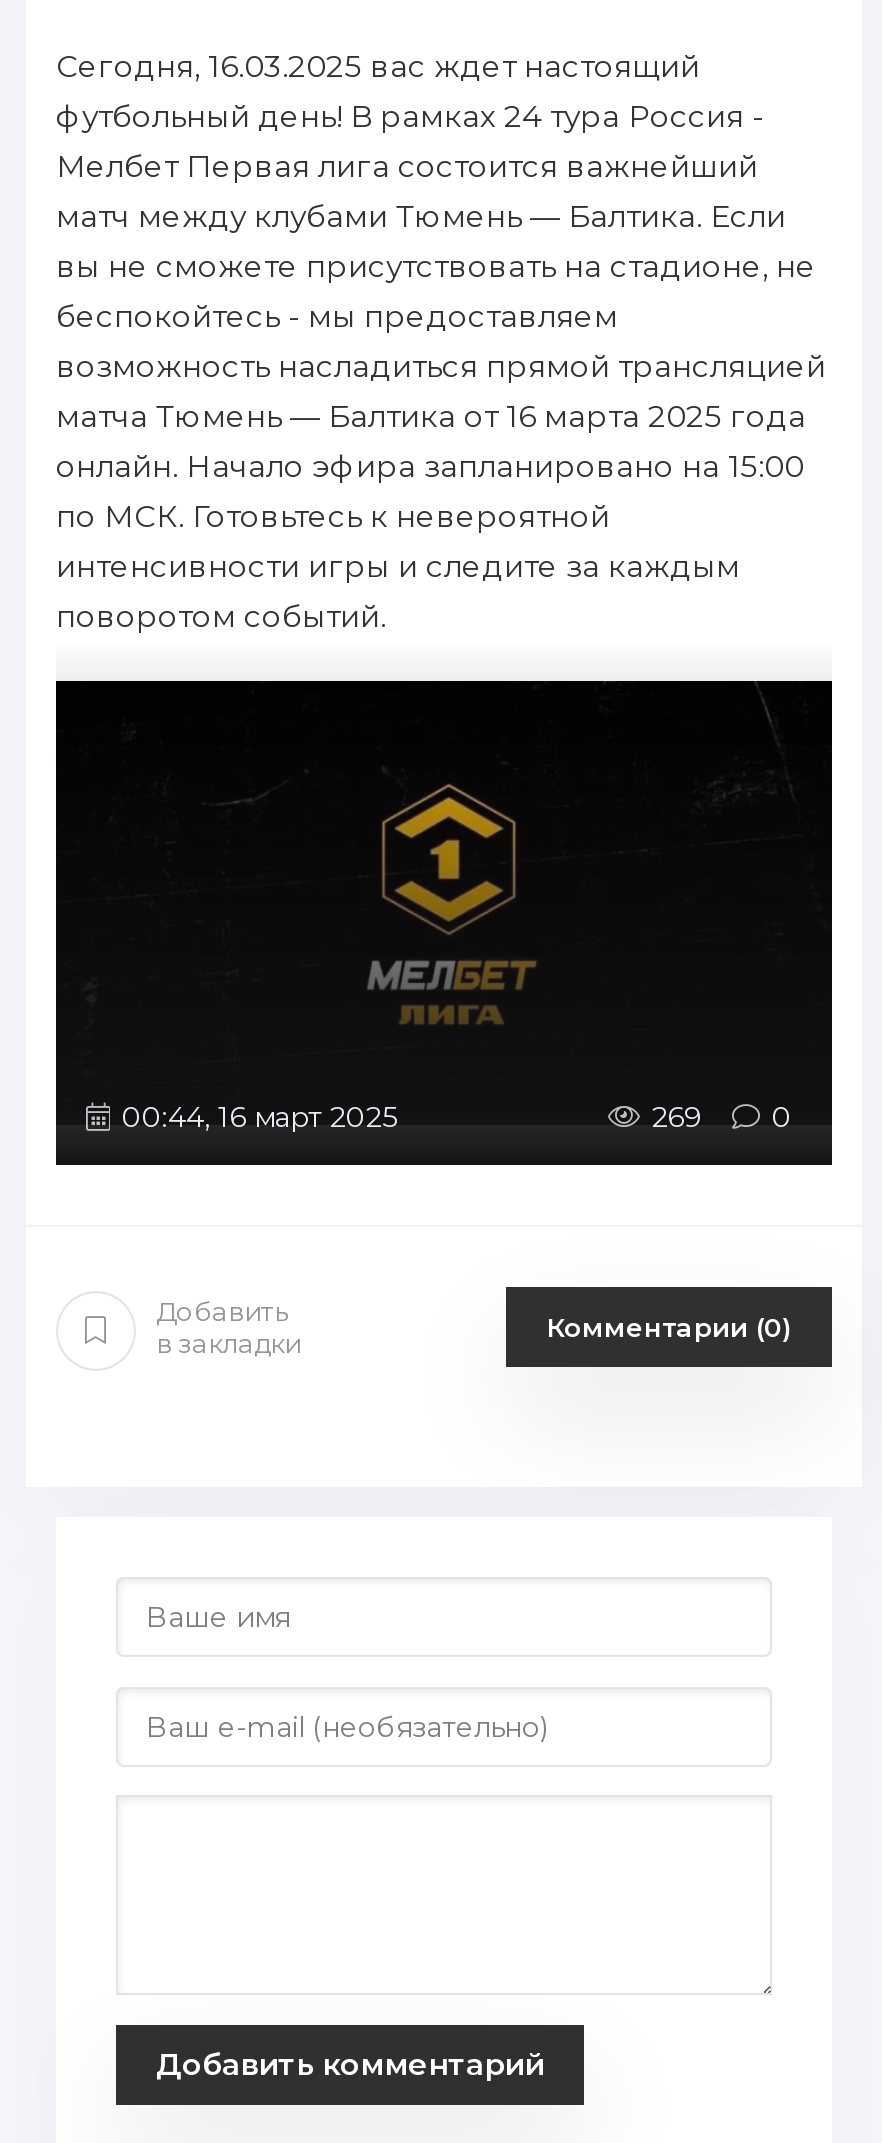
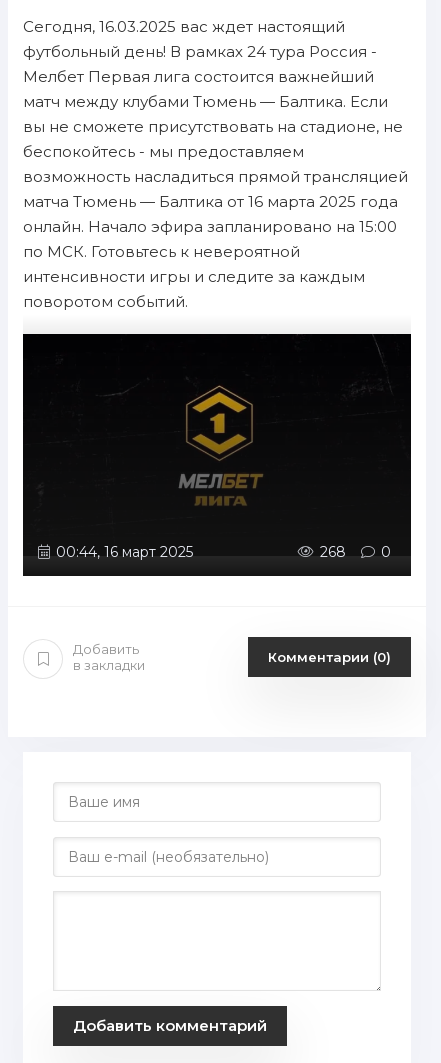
[652,1098,702,1134] 269 -> [320,543,346,561] 268

